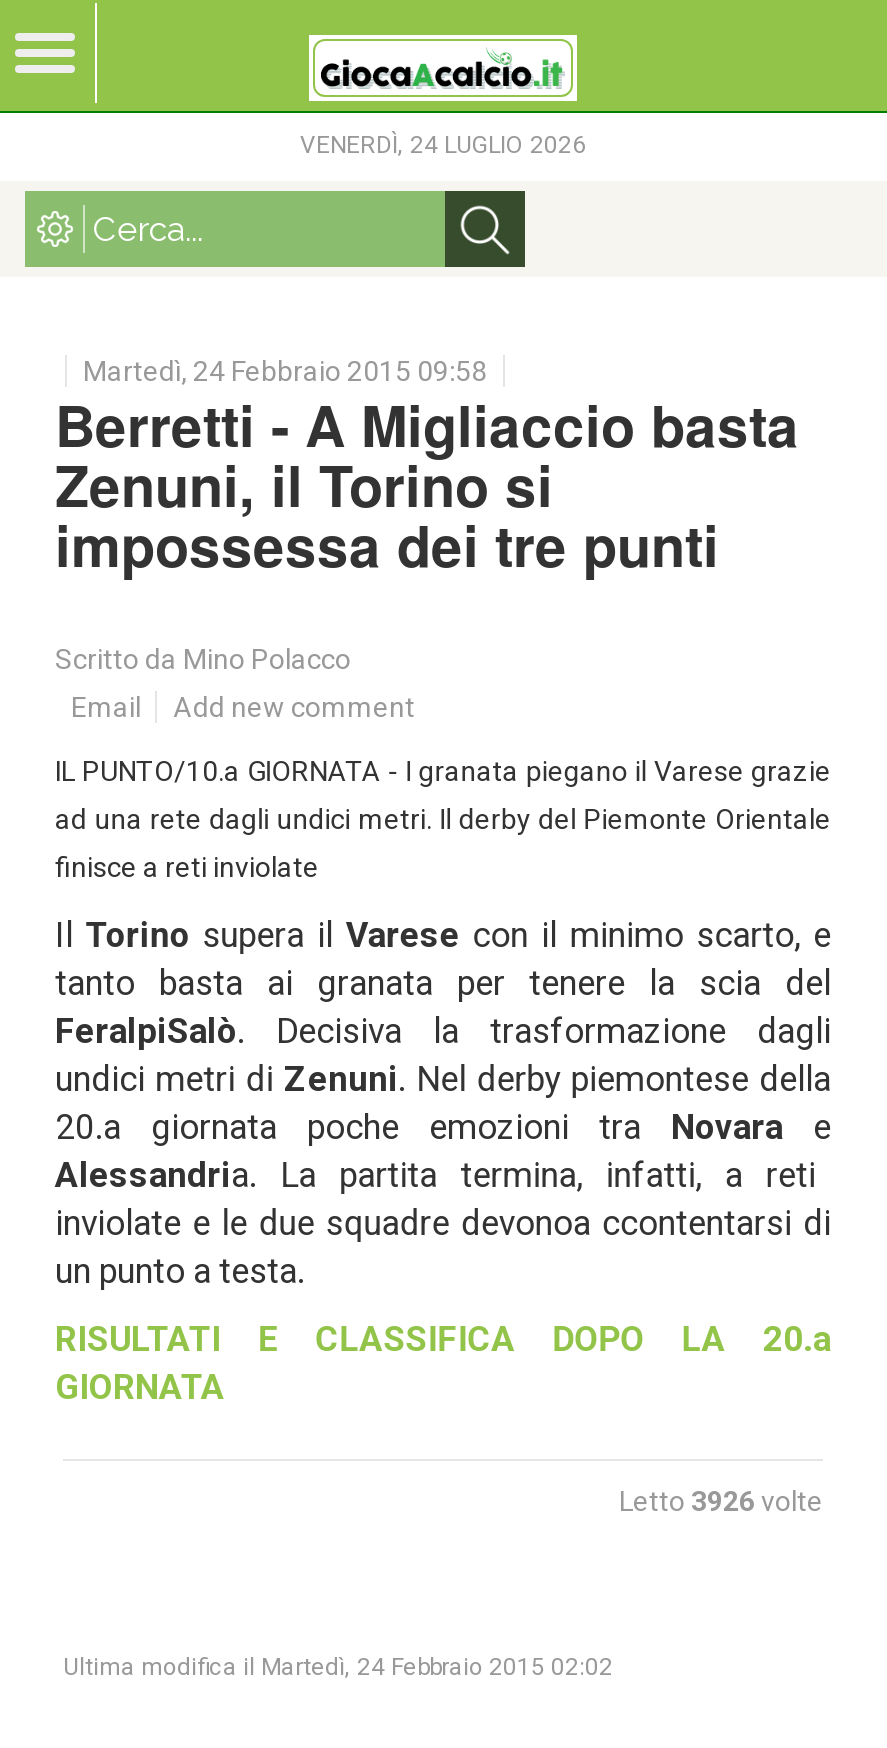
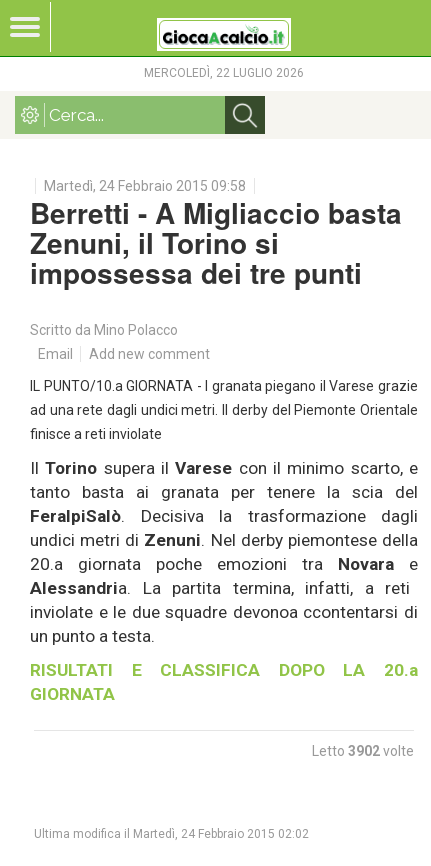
[300,131,586,159] VENERDÌ, 24 LUGLIO 2026 -> [144,66,304,80] MERCOLEDÌ, 22 LUGLIO 2026
[619,1485,823,1517] Letto 3926 volte -> [312,743,414,759] Letto 3902 volte

